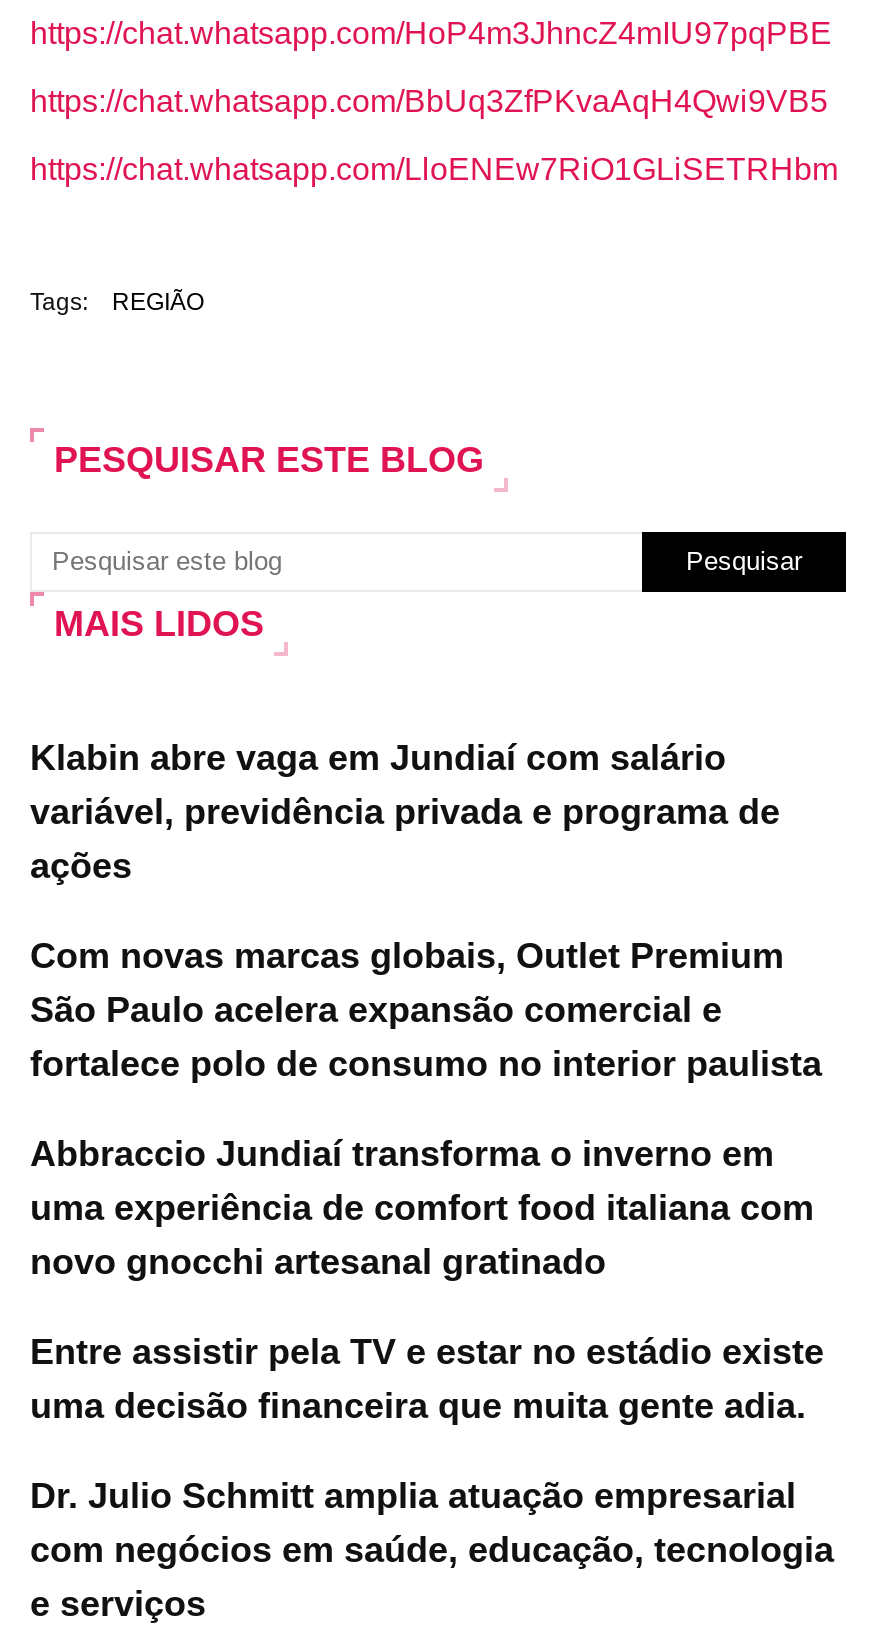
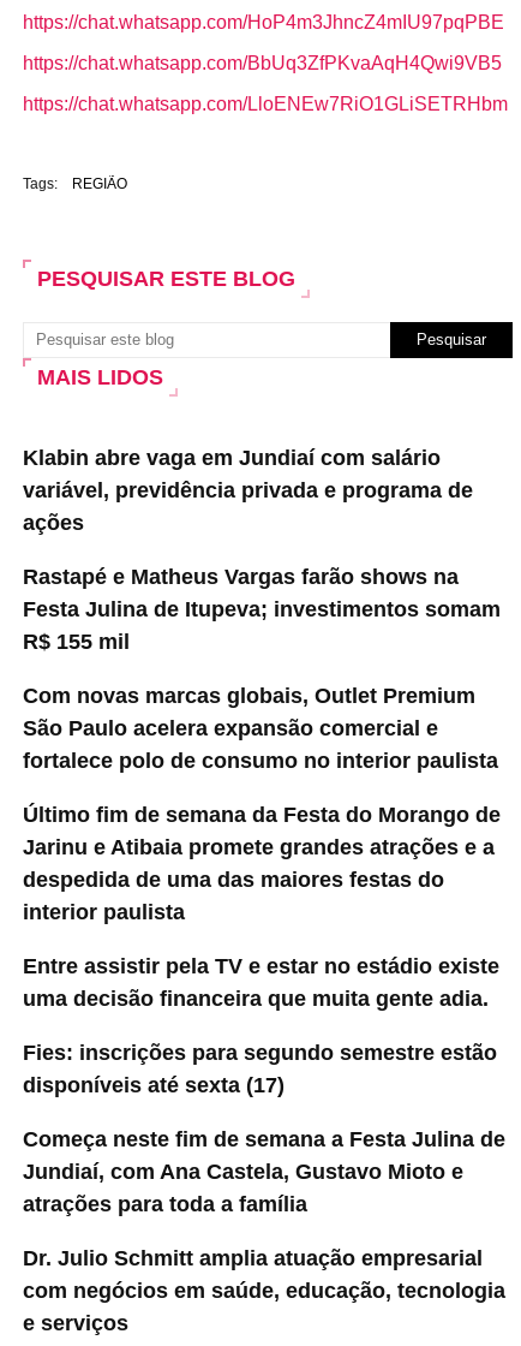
none -> [23,564,501,653] Rastapé e Matheus Vargas farão shows na | Festa Julina de Itupeva; investimentos somam | R$ 155 mil
[30,1133,814,1281] Abbraccio Jundiaí transforma o inverno em | uma experiência de comfort food italiana com | novo gnocchi artesanal gratinado -> [23,802,501,924] Último fim de semana da Festa do Morango de | Jarinu e Atibaia promete grandes atrações e a | despedida de uma das maiores festas do | interior paulista
none -> [23,1040,505,1216] Fies: inscrições para segundo semestre estão | disponíveis até sexta (17) | Começa neste fim de semana a Festa Julina de | Jundiaí, com Ana Castela, Gustavo Mioto e | atrações para toda a família

